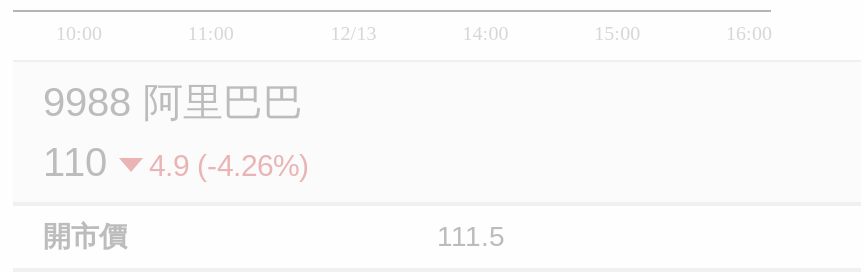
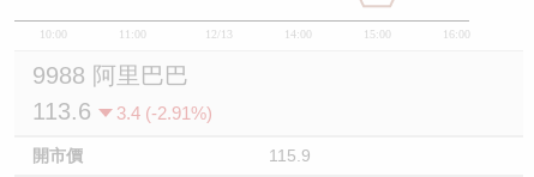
[43,140,119,184] 110 -> [32,98,98,124] 113.6
[149,148,309,182] 4.9 (-4.26%) -> [116,103,212,123] 3.4 (-2.91%)
[437,220,505,252] 111.5 -> [269,146,311,165] 115.9

